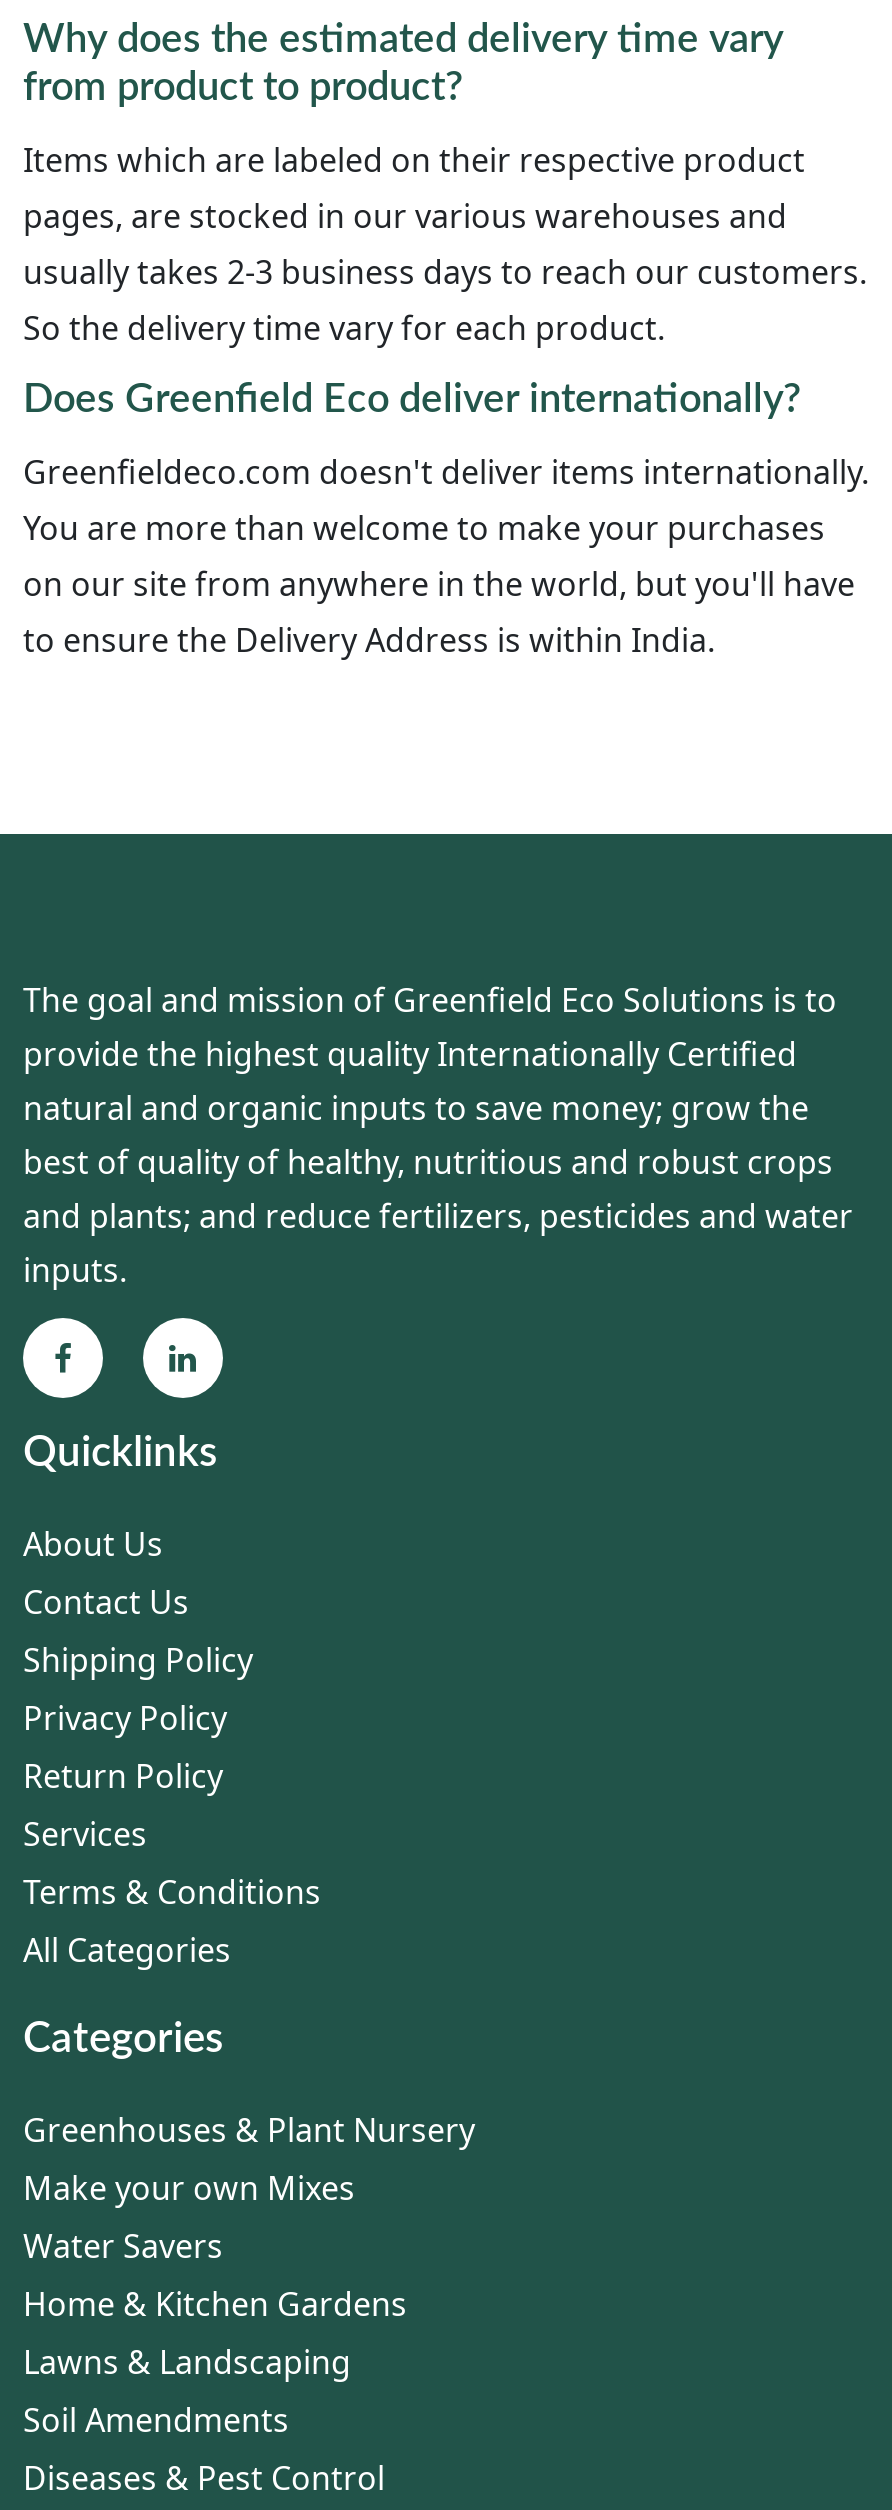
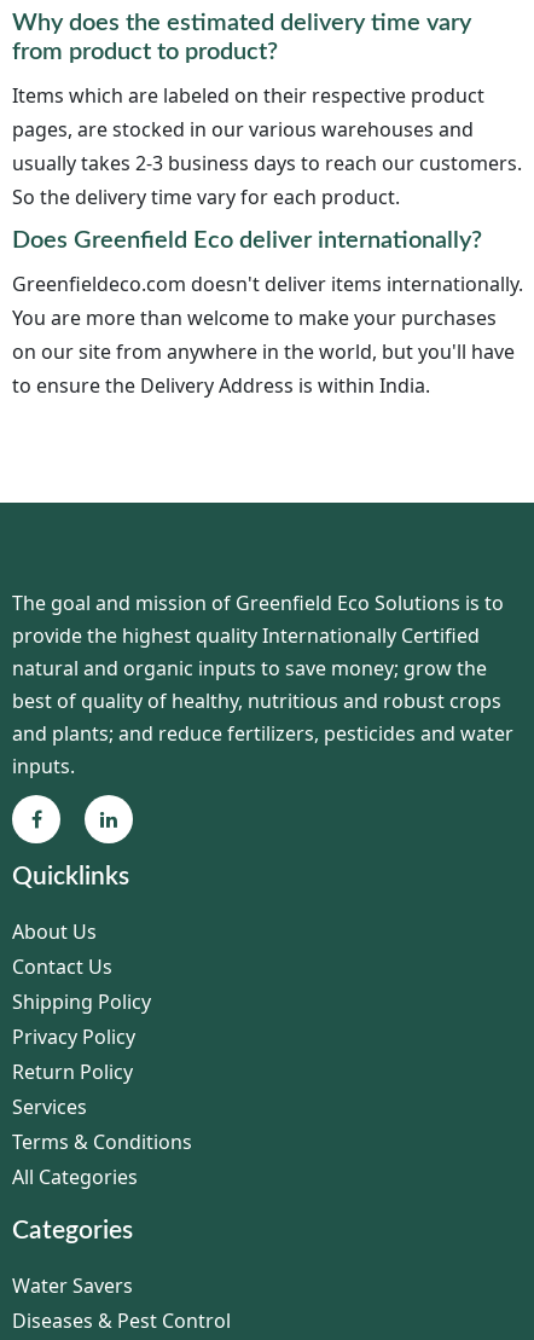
[23,2108,475,2210] Greenhouses & Plant Nursery | Make your own Mixes -> none
[23,2282,407,2442] Home & Kitchen Gardens | Lawns & Landscaping | Soil Amendments -> none

